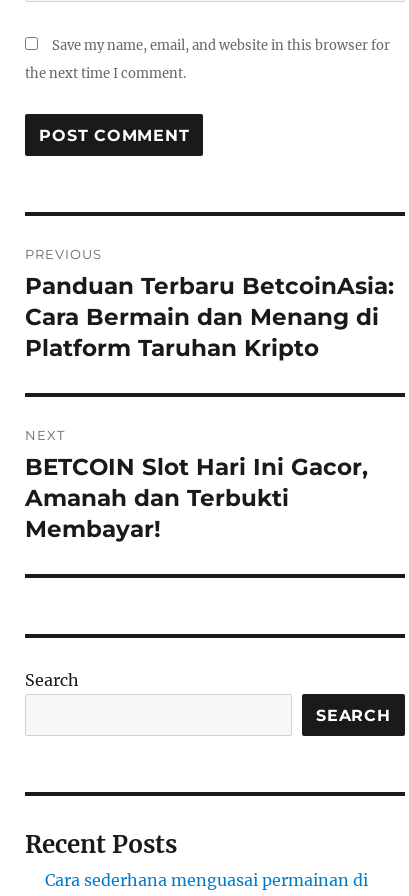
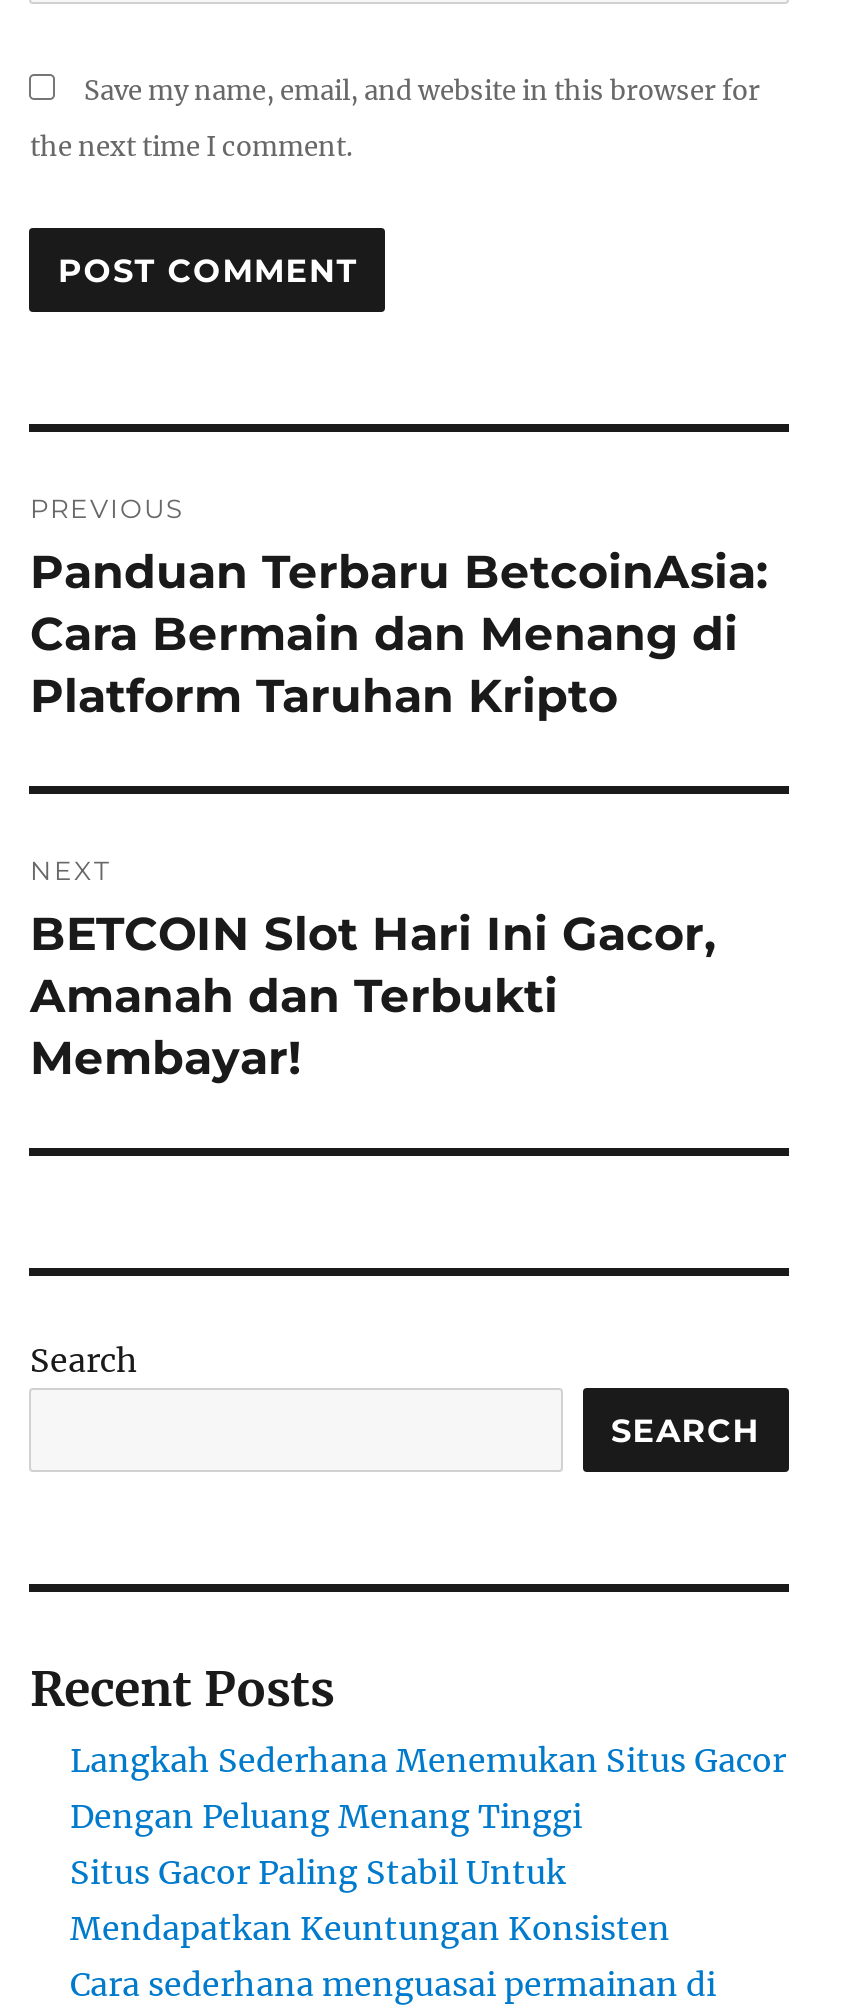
none -> [70,1740,786,1948] Langkah Sederhana Menemukan Situs Gacor | Dengan Peluang Menang Tinggi | Situs Gacor Paling Stabil Untuk | Mendapatkan Keuntungan Konsisten

